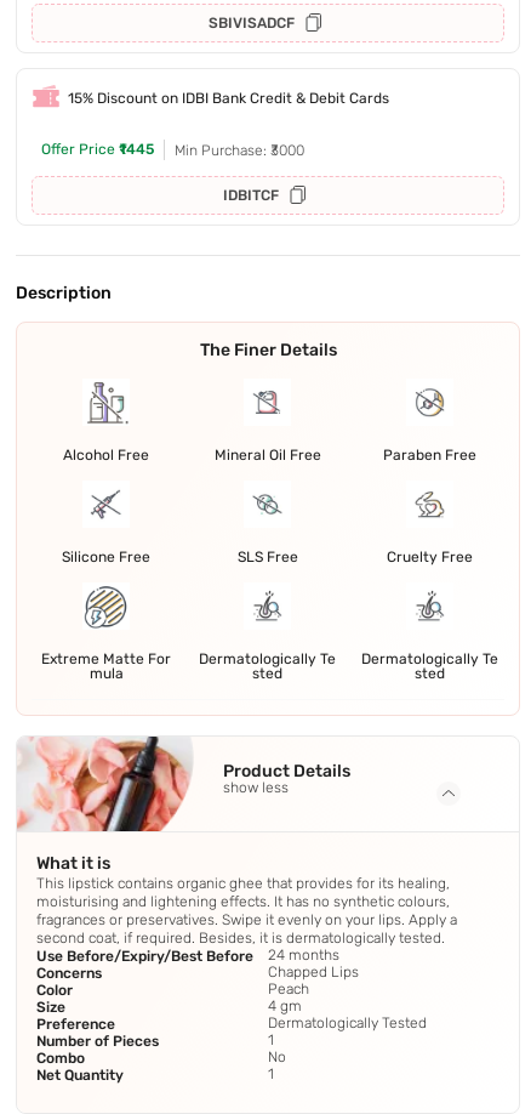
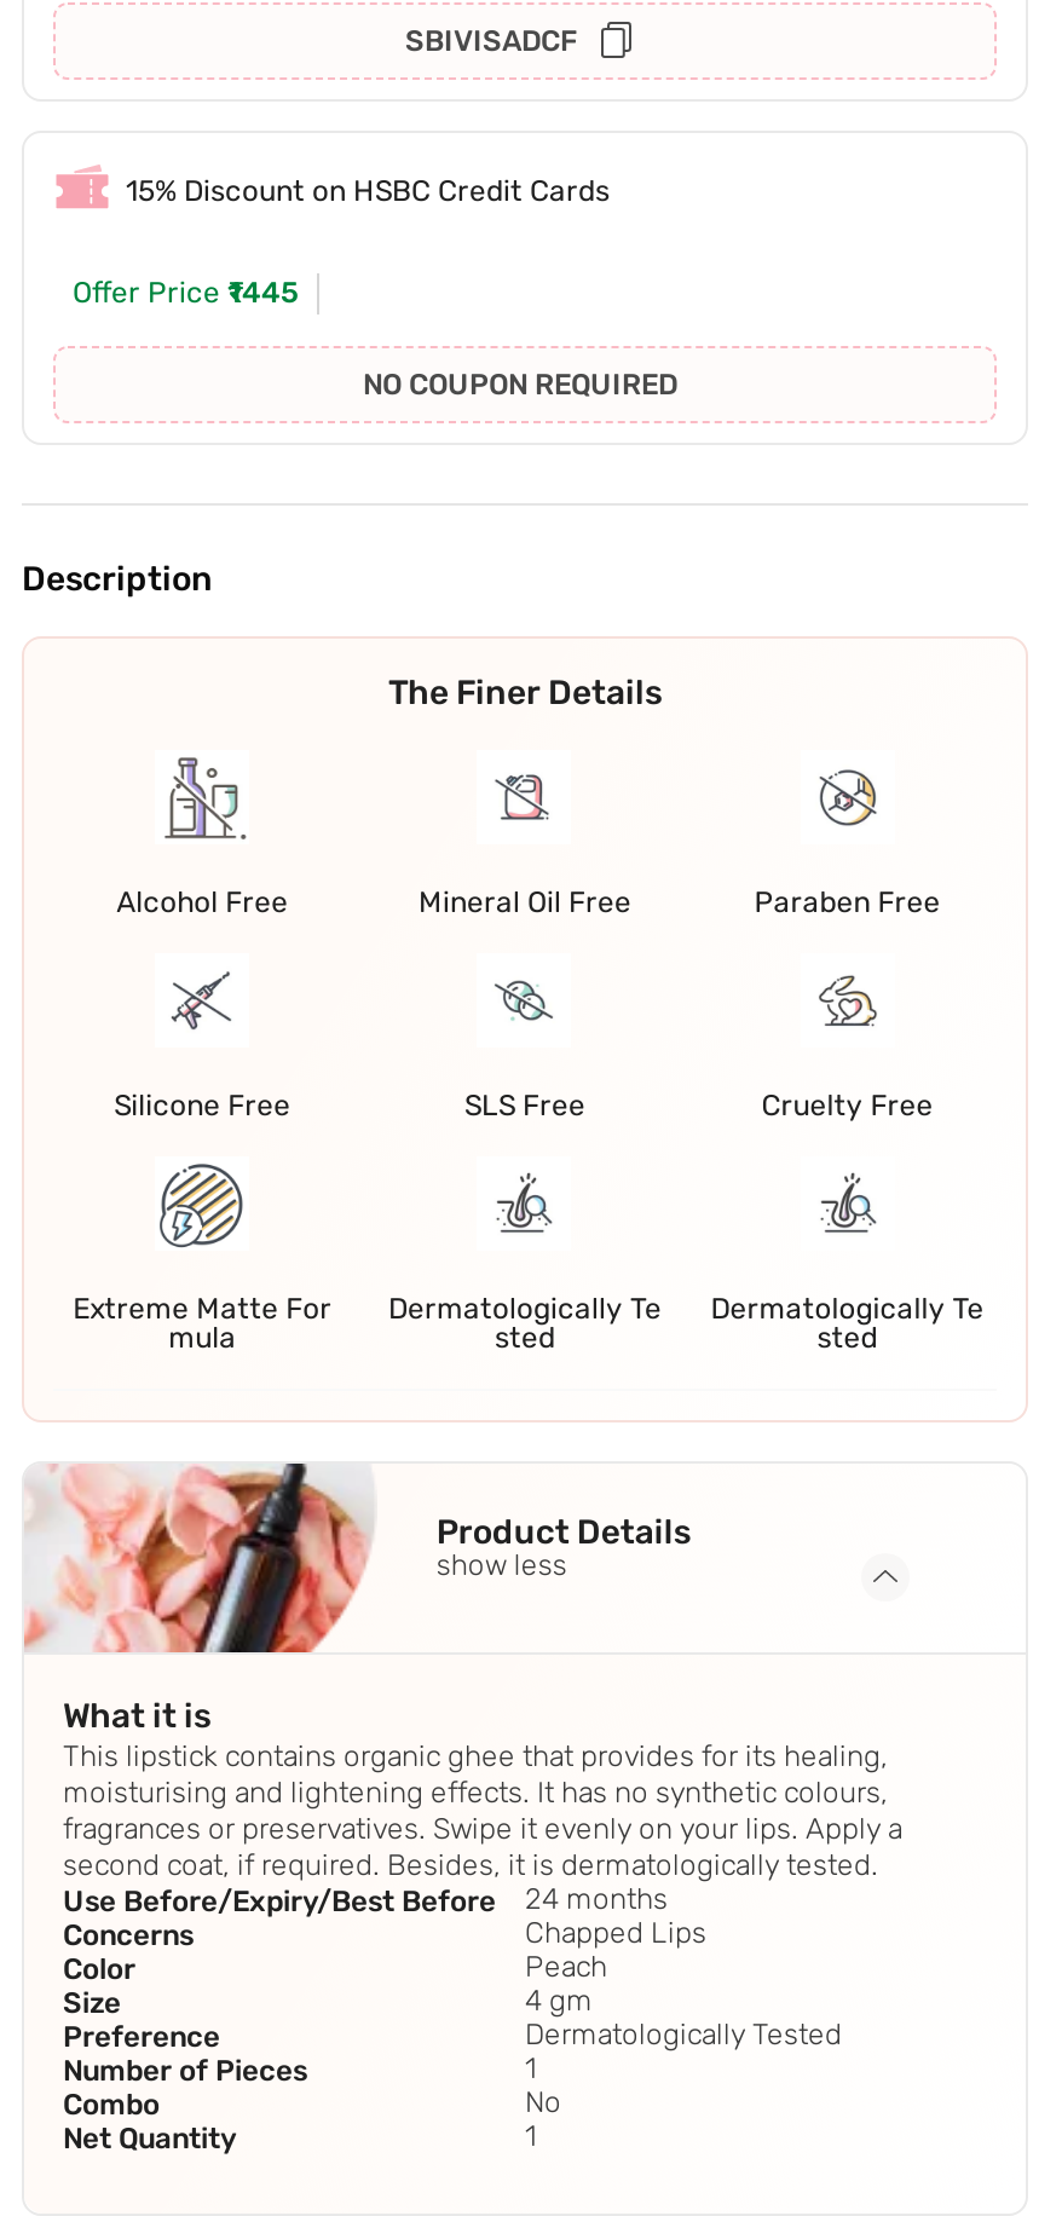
[68,90,389,107] 15% Discount on IDBI Bank Credit & Debit Cards -> [126,175,610,209] 15% Discount on HSBC Credit Cards
[175,142,304,204] Min Purchase: ₹3000 | IDBITCF -> [363,368,677,402] NO COUPON REQUIRED

